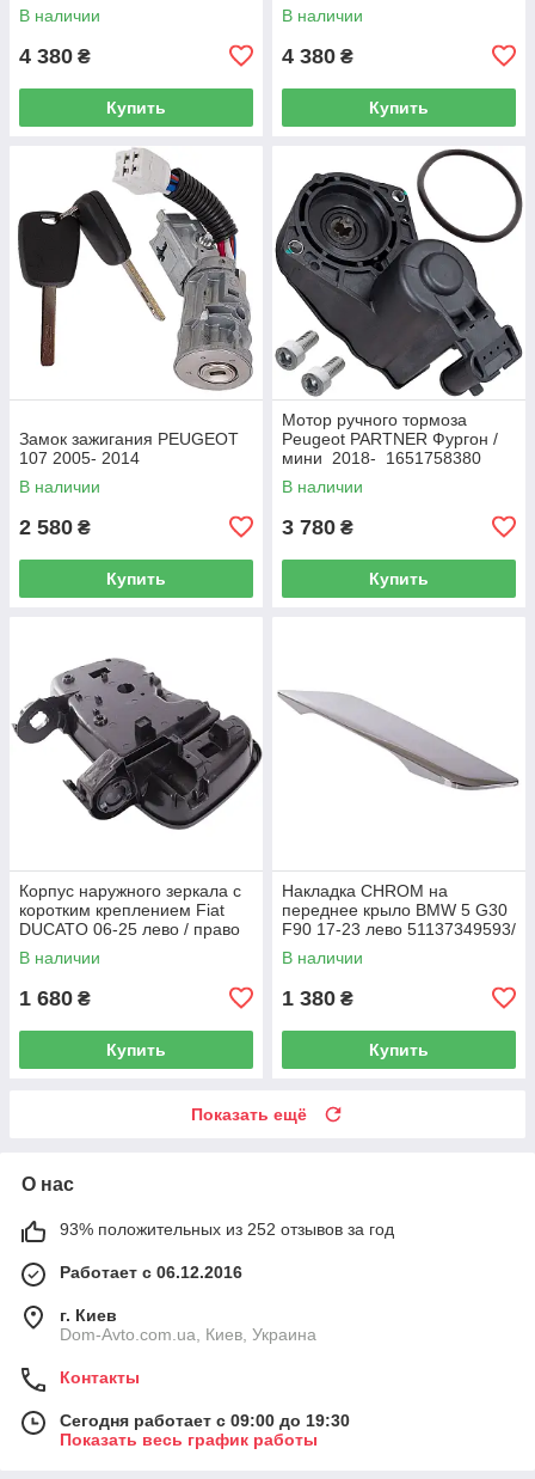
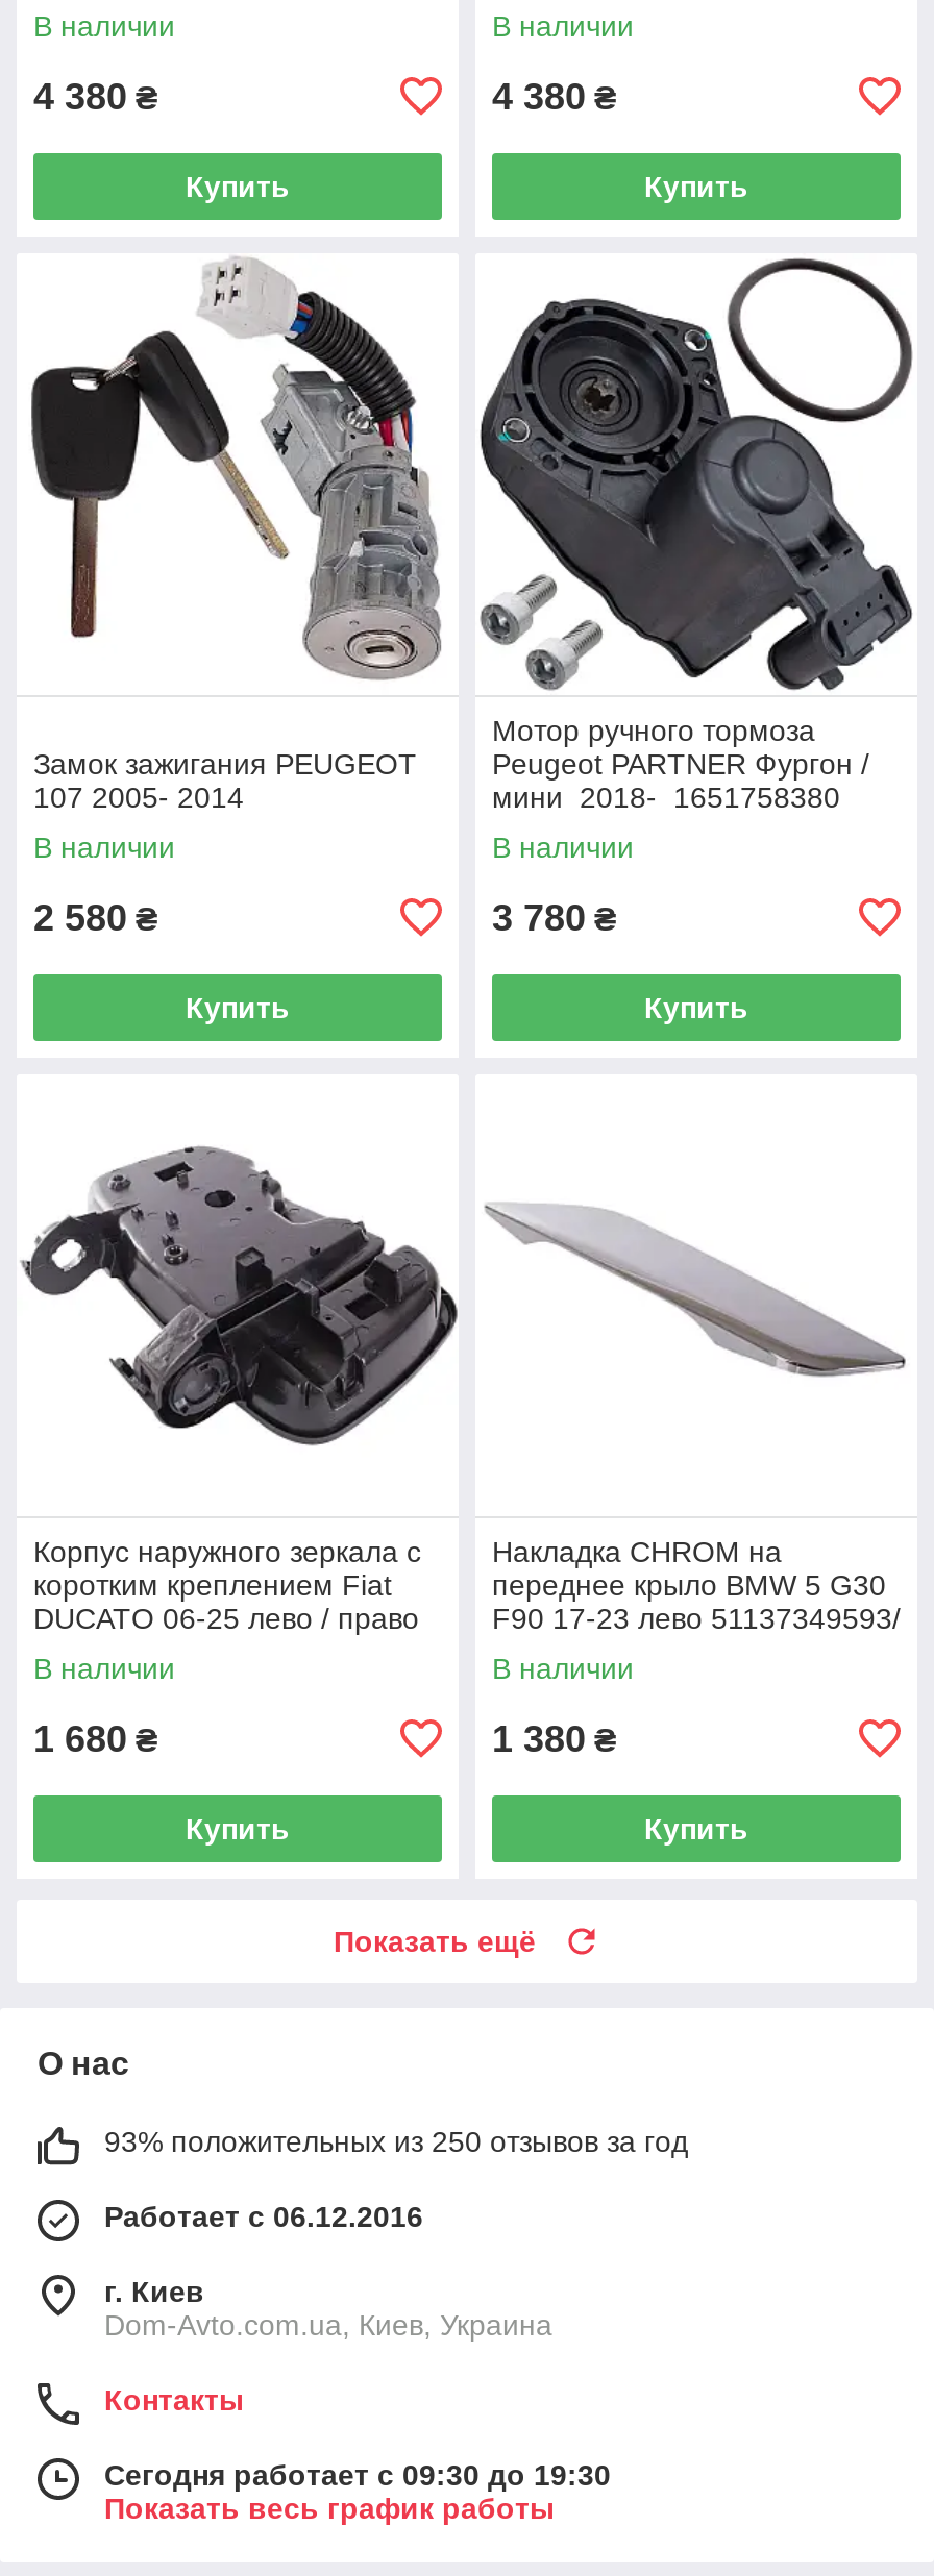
[60,1219,394,1238] 93% положительных из 252 отзывов за год -> [104,2124,688,2158] 93% положительных из 250 отзывов за год
[60,1411,350,1430] Сегодня работает с 09:00 до 19:30 -> [104,2458,611,2491] Сегодня работает с 09:30 до 19:30

